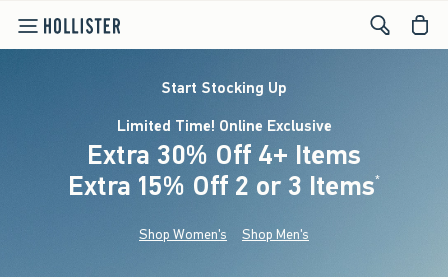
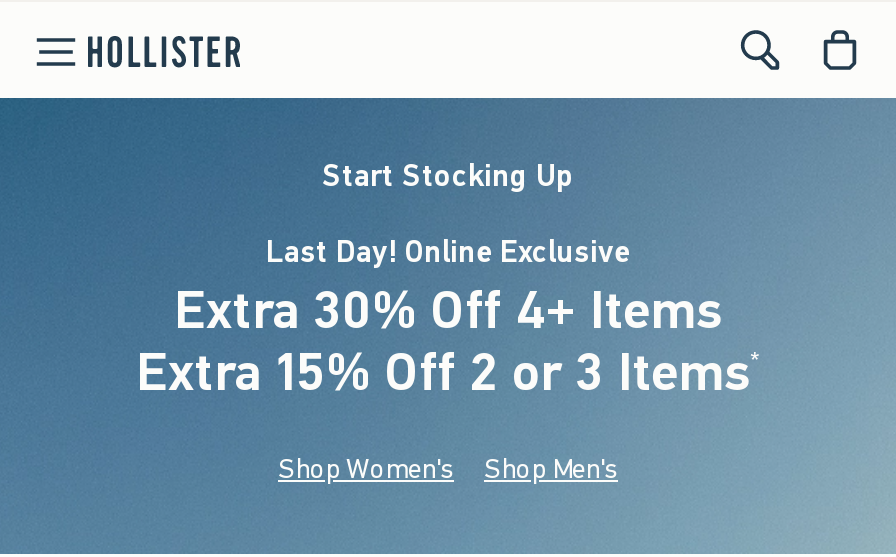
[116,116,331,136] Limited Time! Online Exclusive -> [266,232,630,272] Last Day! Online Exclusive

